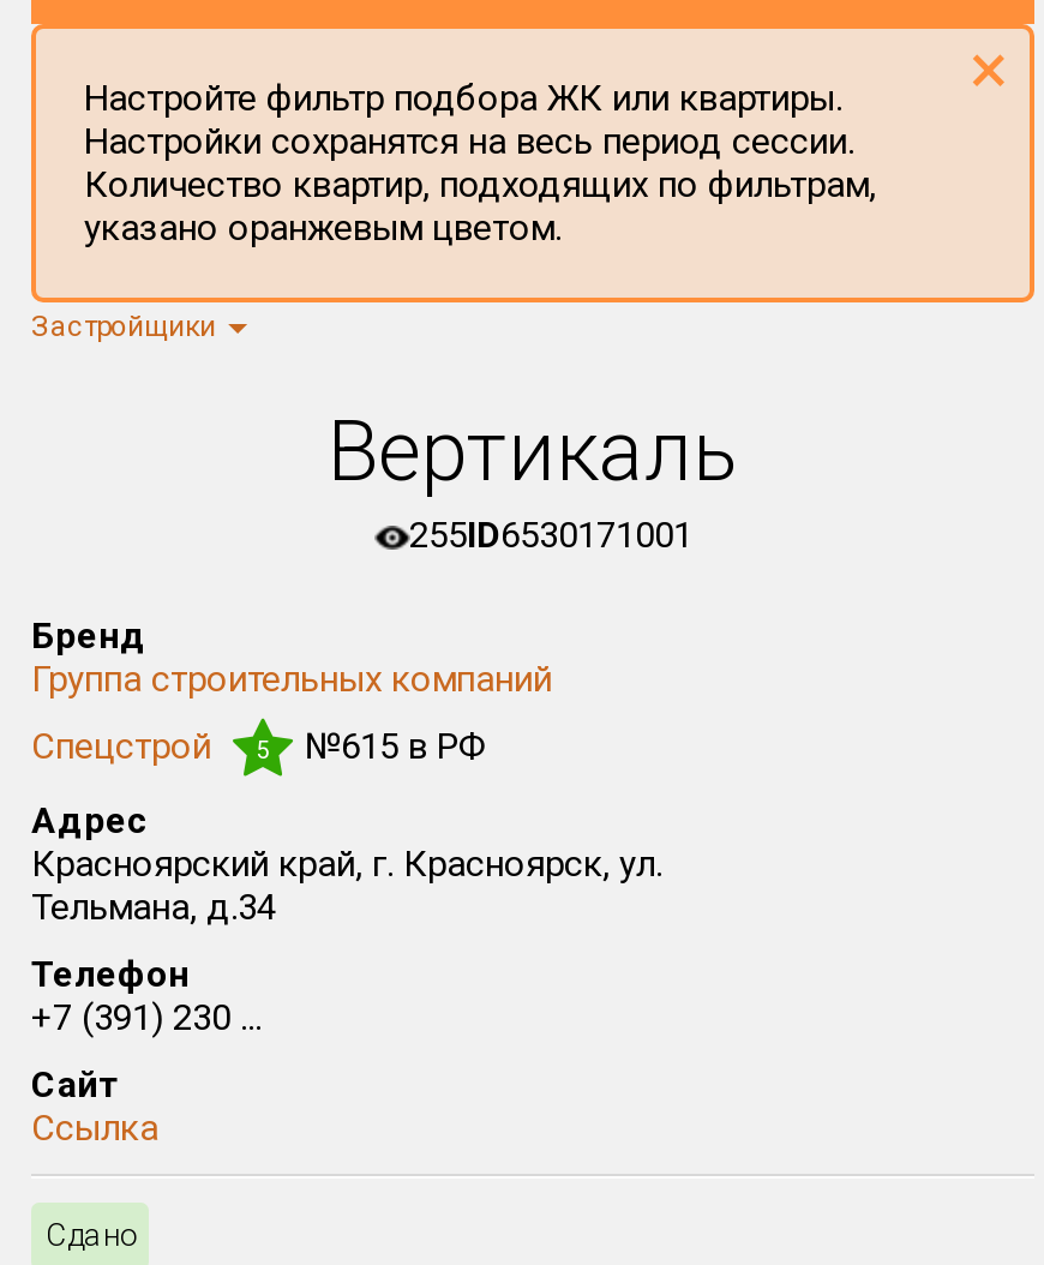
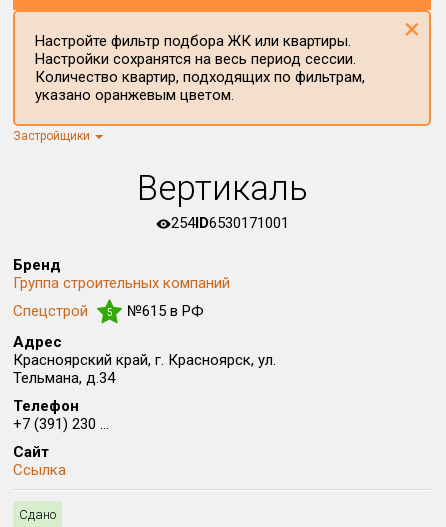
[409,514,692,557] 255ID6530171001 -> [170,214,288,232] 254ID6530171001

